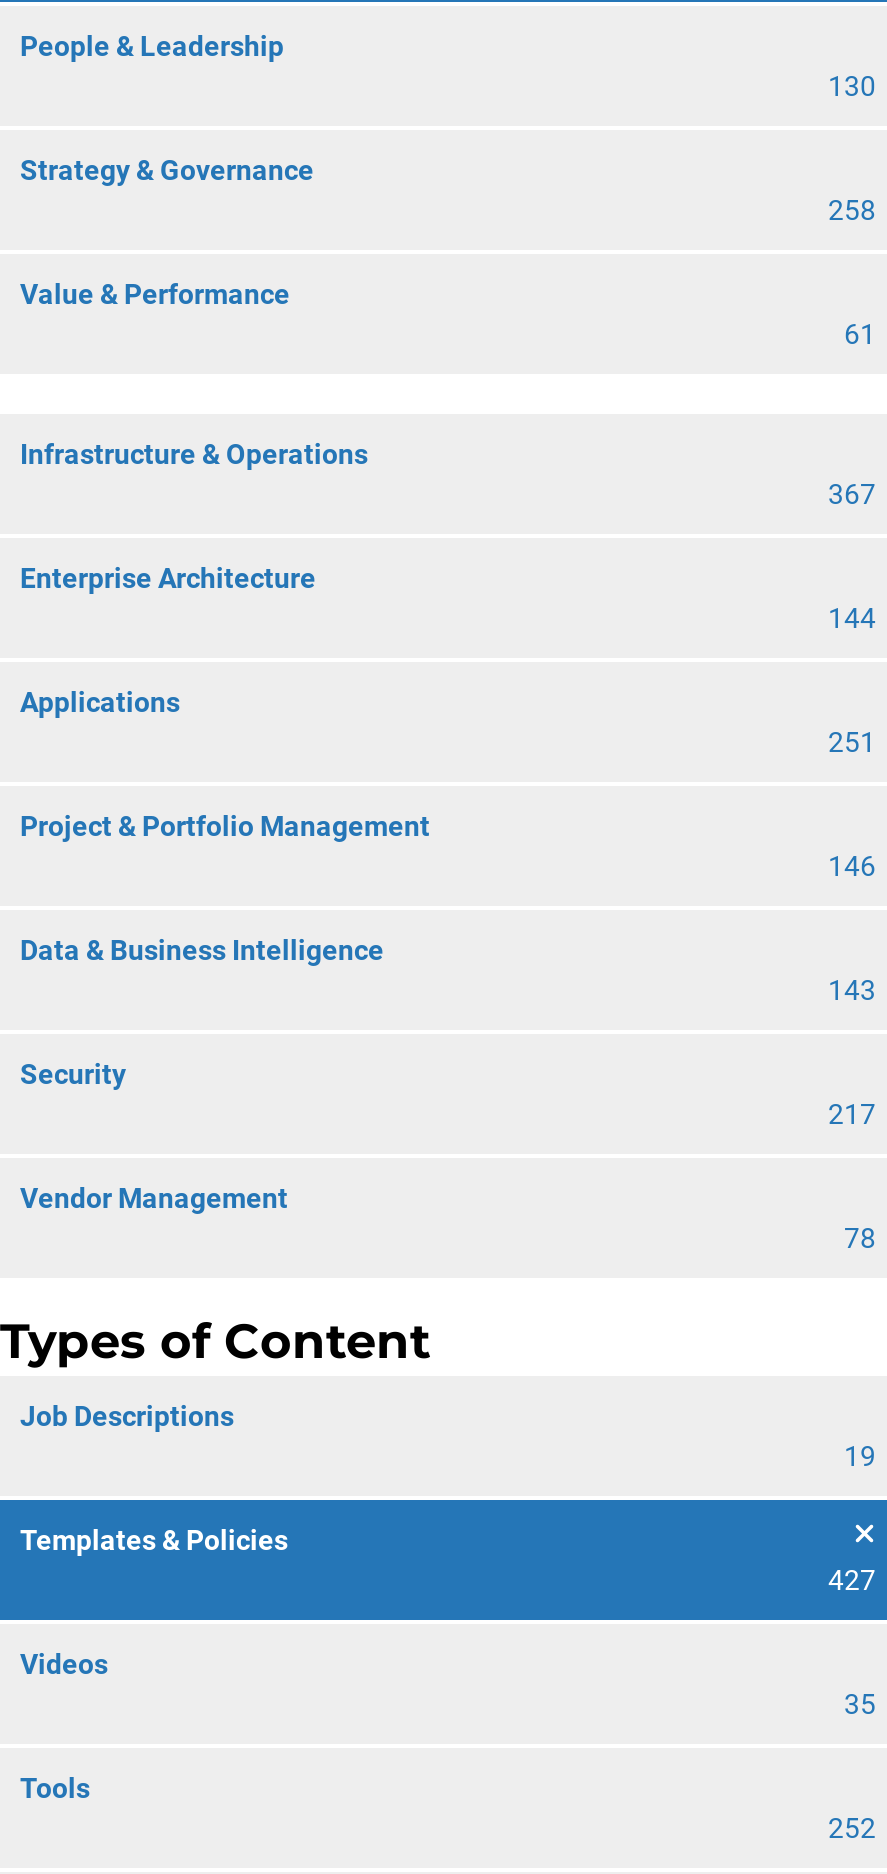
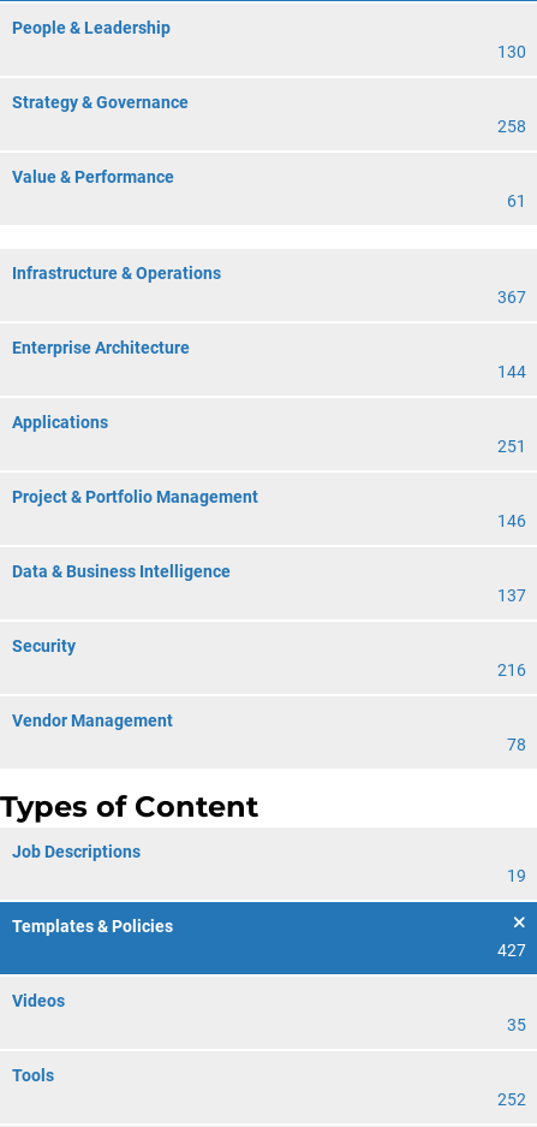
[828,974,876,1006] 143 -> [497,586,526,605] 137
[828,1098,876,1130] 217 -> [497,660,526,680] 216

